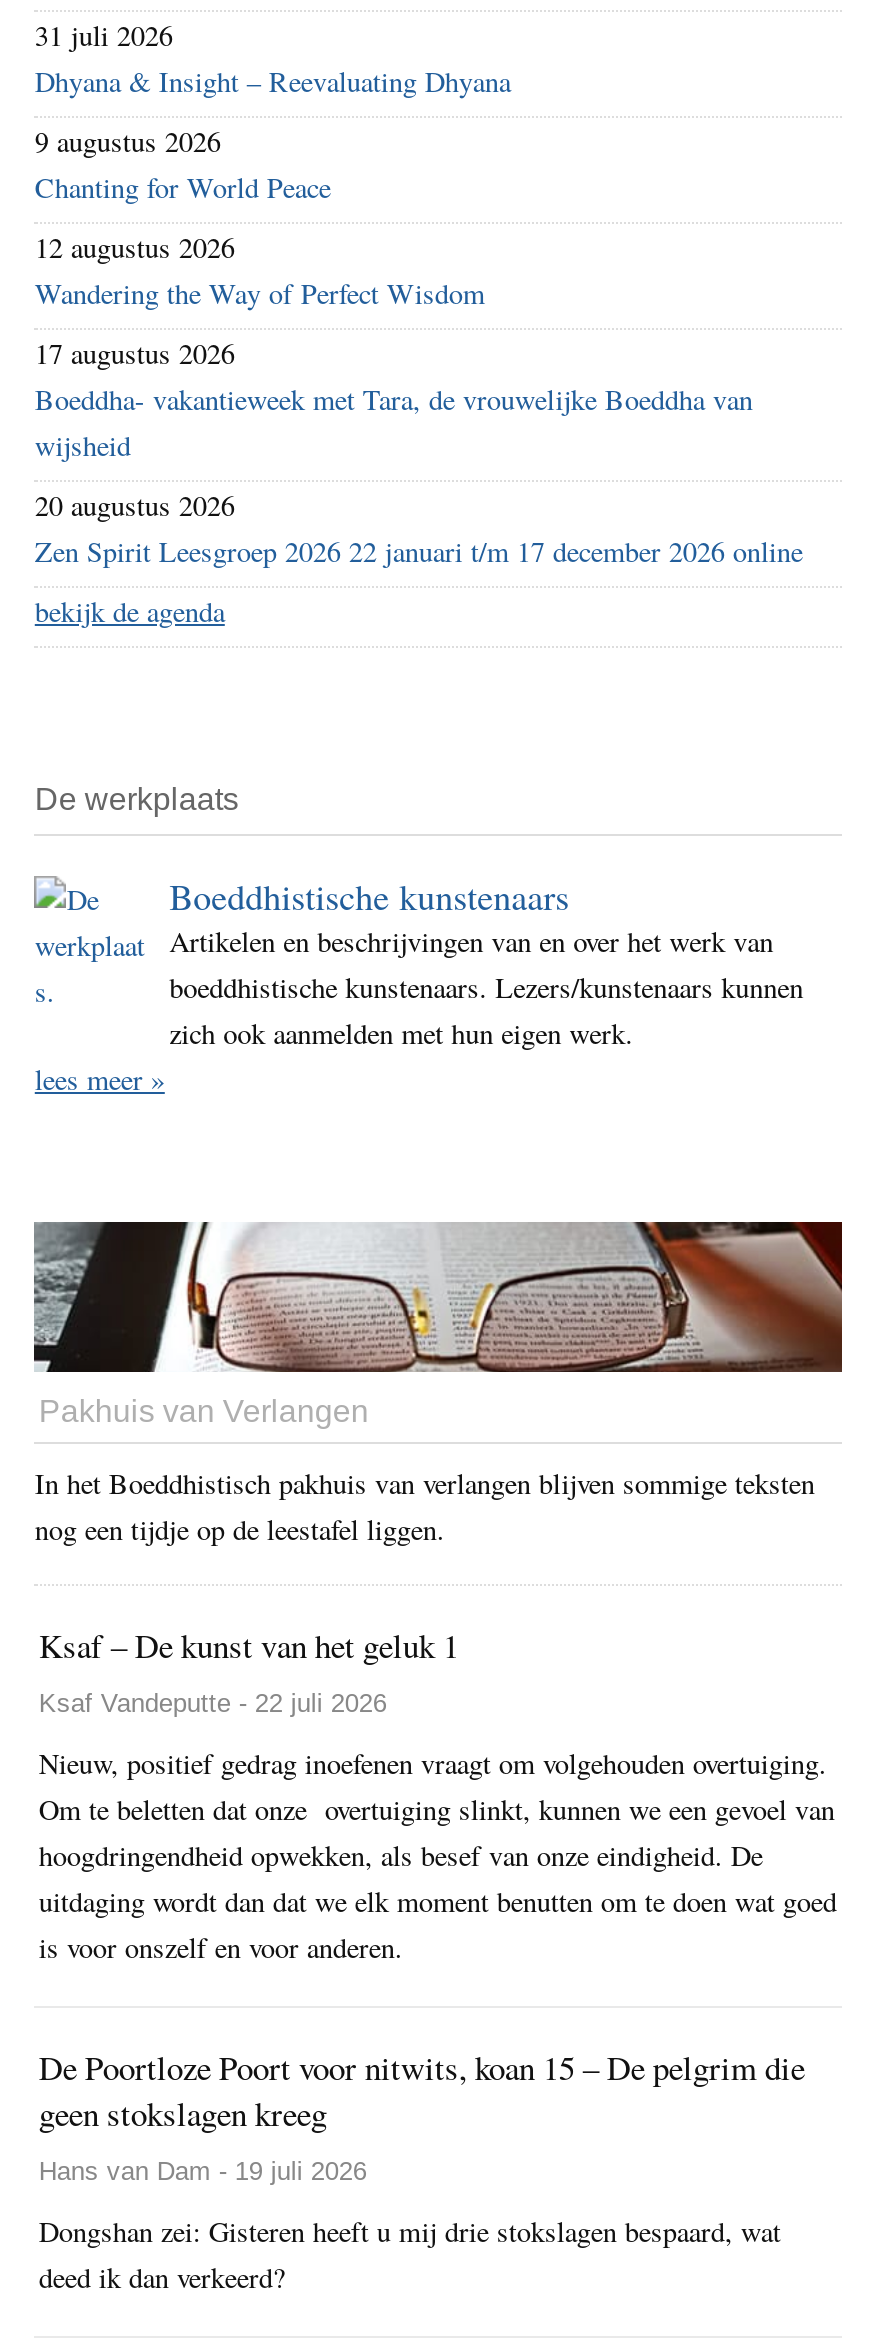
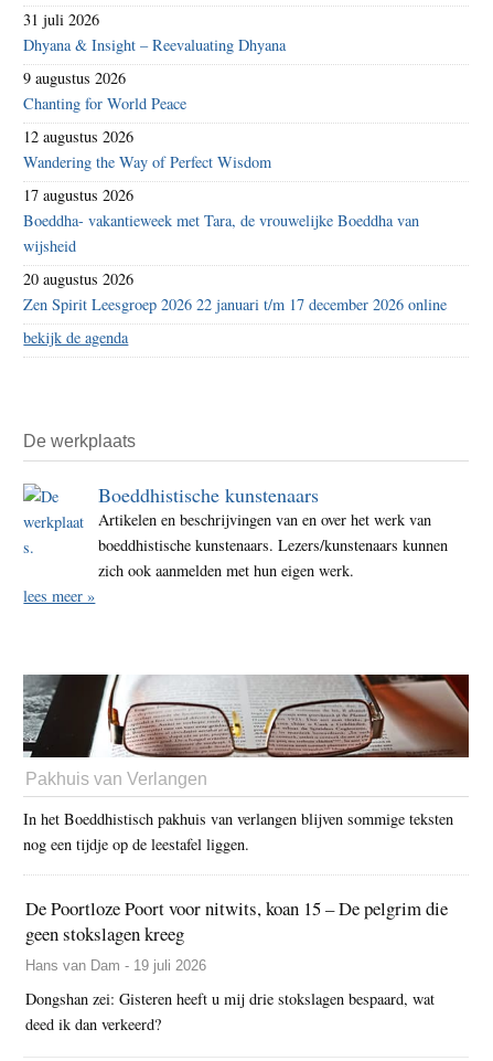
[39,1622,837,1966] Ksaf – De kunst van het geluk 1 | Ksaf Vandeputte - 22 juli 2026 | Nieuw, positief gedrag inoefenen vraagt om volgehouden overtuiging. | Om te beletten dat onze overtuiging slinkt, kunnen we een gevoel van | hoogdringendheid opwekken, als besef van onze eindigheid. De | uitdaging wordt dan dat we elk moment benutten om te doen wat goed | is voor onszelf en voor anderen. -> none

